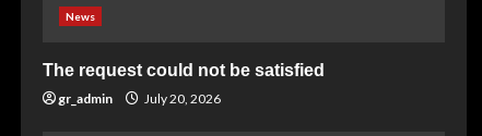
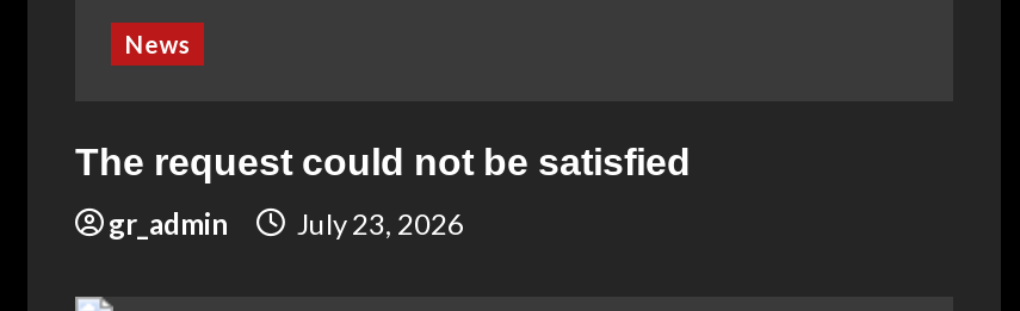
[58,91,221,107] gr_admin July 20, 2026 -> [109,207,464,243] gr_admin July 23, 2026

